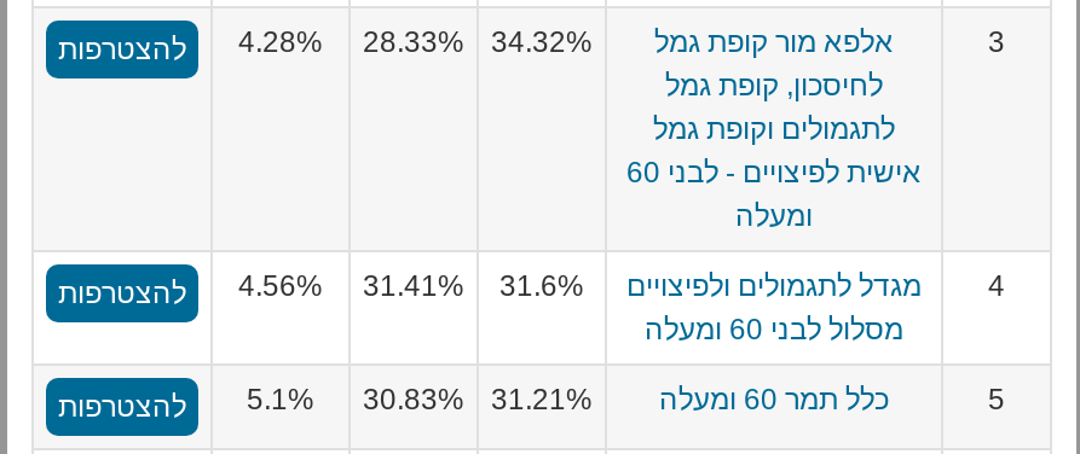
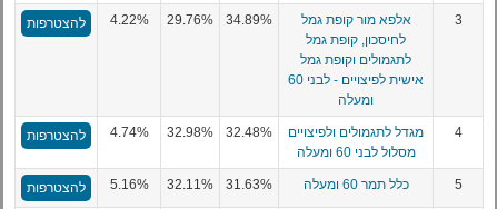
[238,26,323,60] 4.28% -> [110,12,148,27] 4.22%
[363,26,464,60] 28.33% -> [167,12,213,27] 29.76%
[491,26,593,60] 34.32% -> [226,12,272,27] 34.89%
[238,270,323,304] 4.56% -> [110,124,148,140] 4.74%
[363,270,464,304] 31.41% -> [167,124,213,140] 32.98%
[499,270,584,304] 31.6% -> [226,124,272,140] 32.48%
[247,383,314,417] 5.1% -> [110,176,148,192] 5.16%
[363,383,464,417] 30.83% -> [167,176,213,192] 32.11%
[491,383,593,417] 31.21% -> [226,176,272,192] 31.63%

